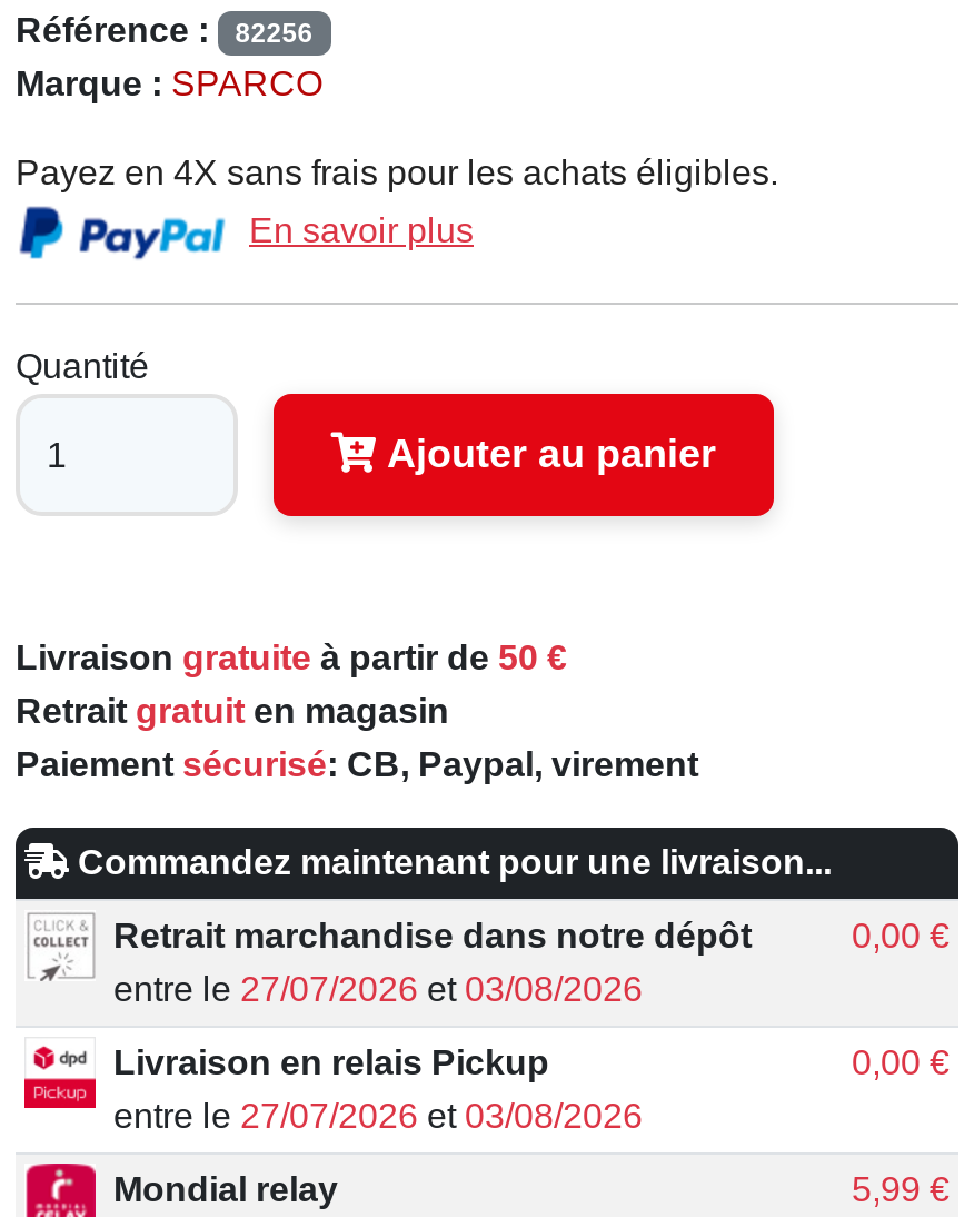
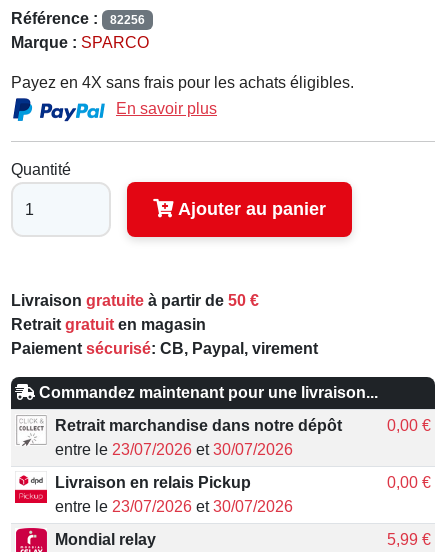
[113,970,643,1008] entre le 27/07/2026 et 03/08/2026 -> [55,441,293,458] entre le 23/07/2026 et 30/07/2026
[113,1097,643,1135] entre le 27/07/2026 et 03/08/2026 -> [55,498,293,515] entre le 23/07/2026 et 30/07/2026

